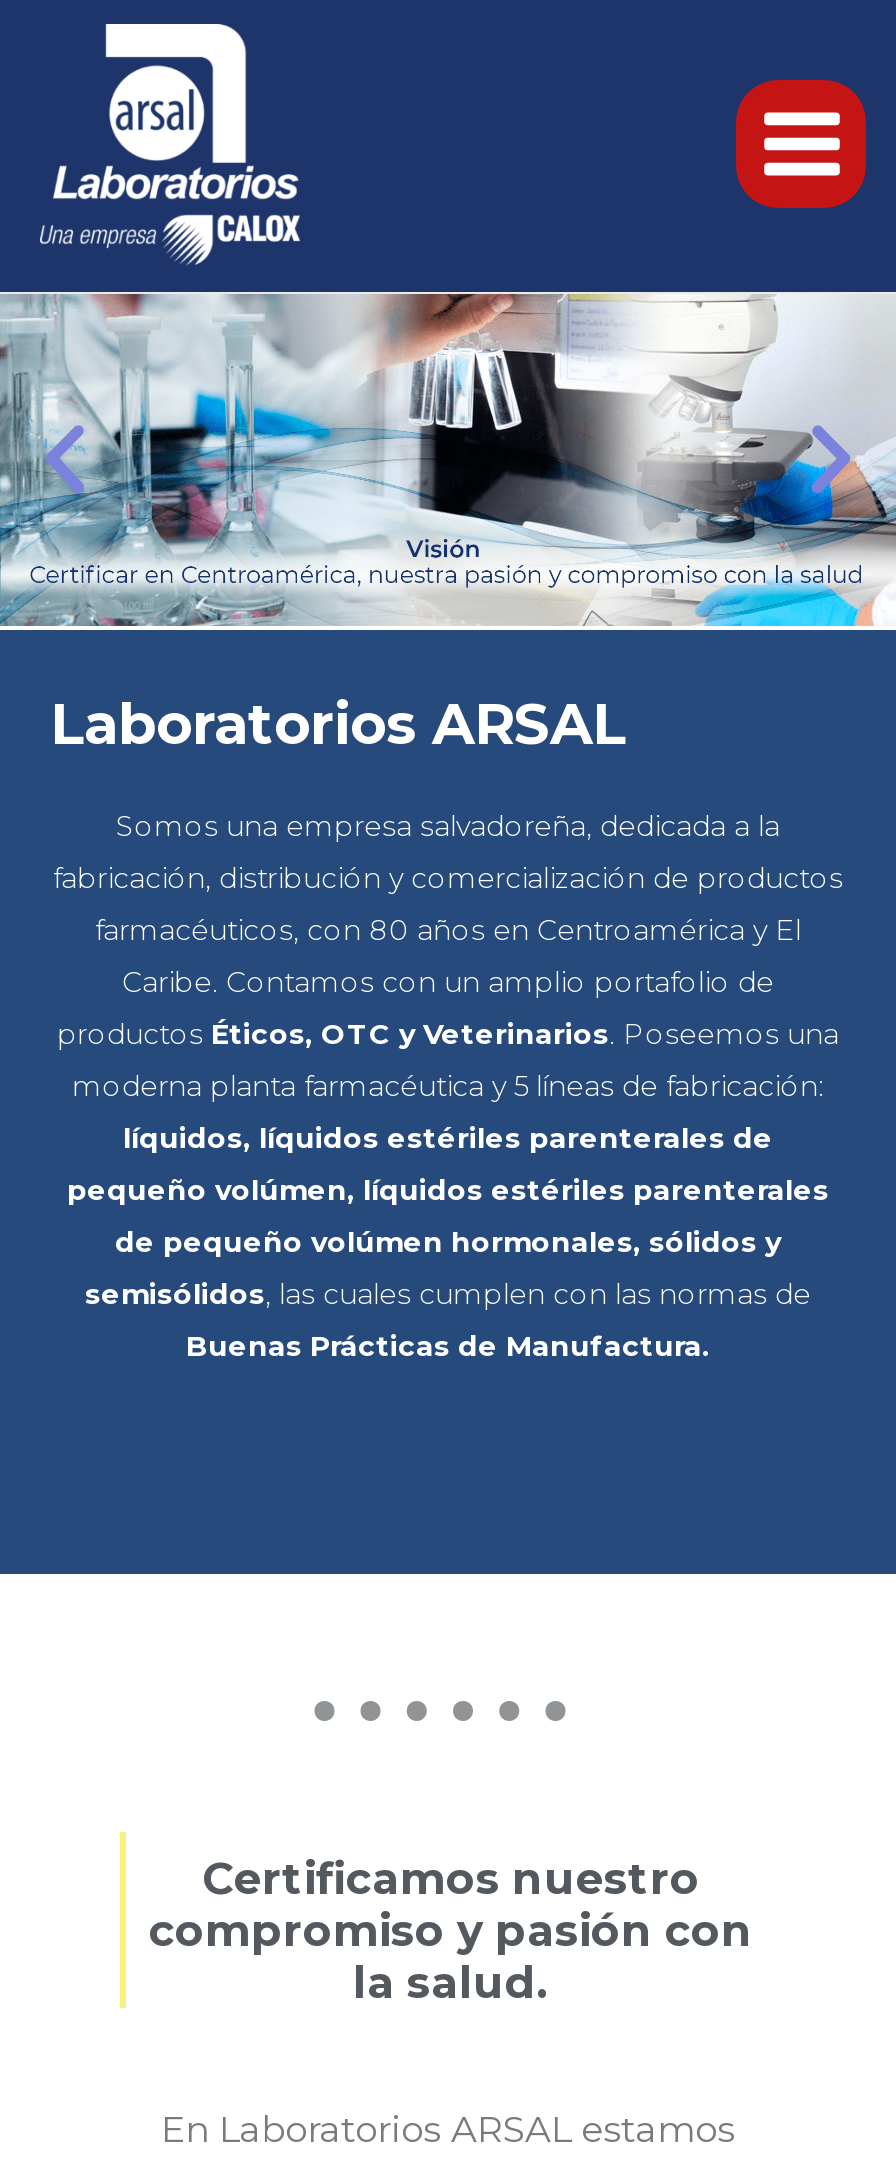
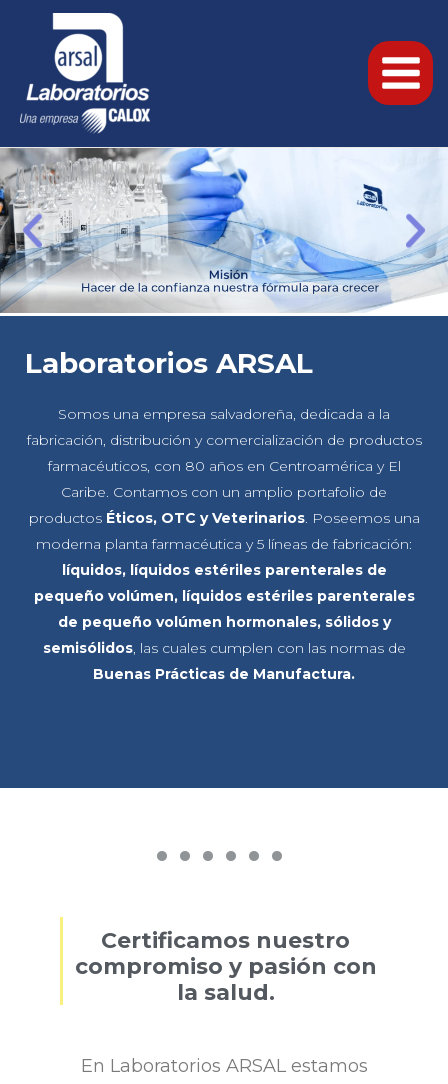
[6,292,890,628] [image] -> [3,147,445,315] [image]

